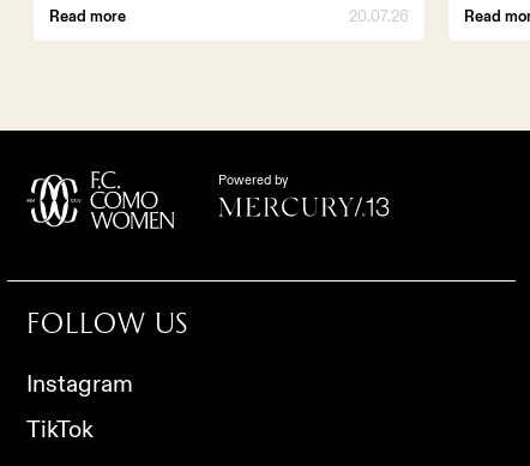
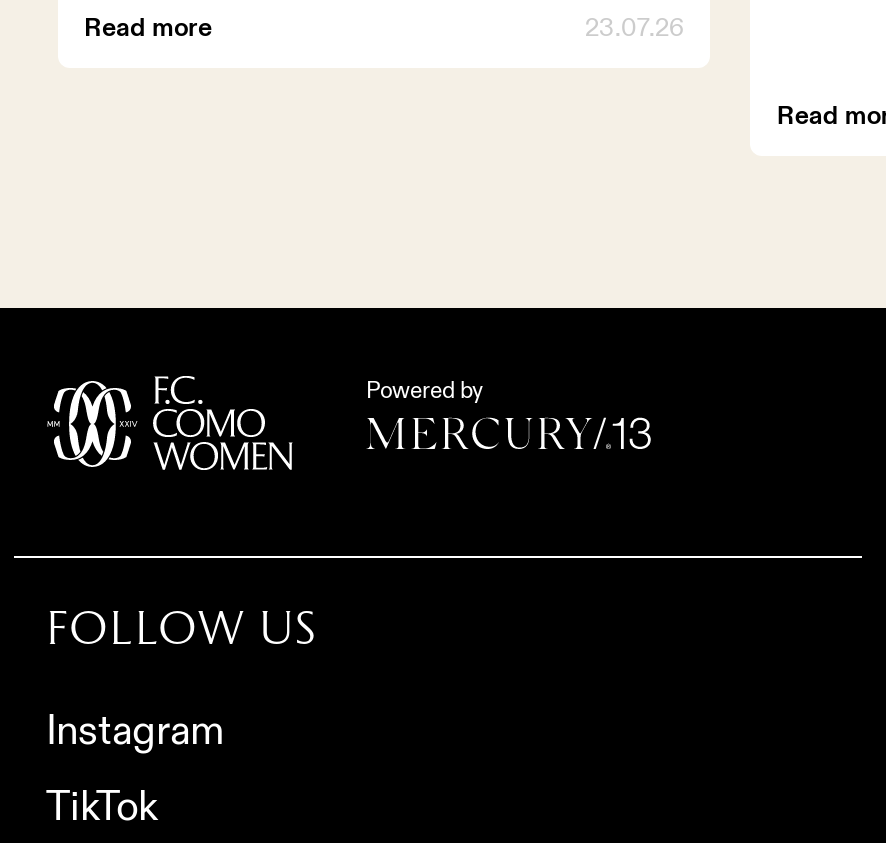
[349,7,409,27] 20.07.26 -> [585,12,685,44] 23.07.26

